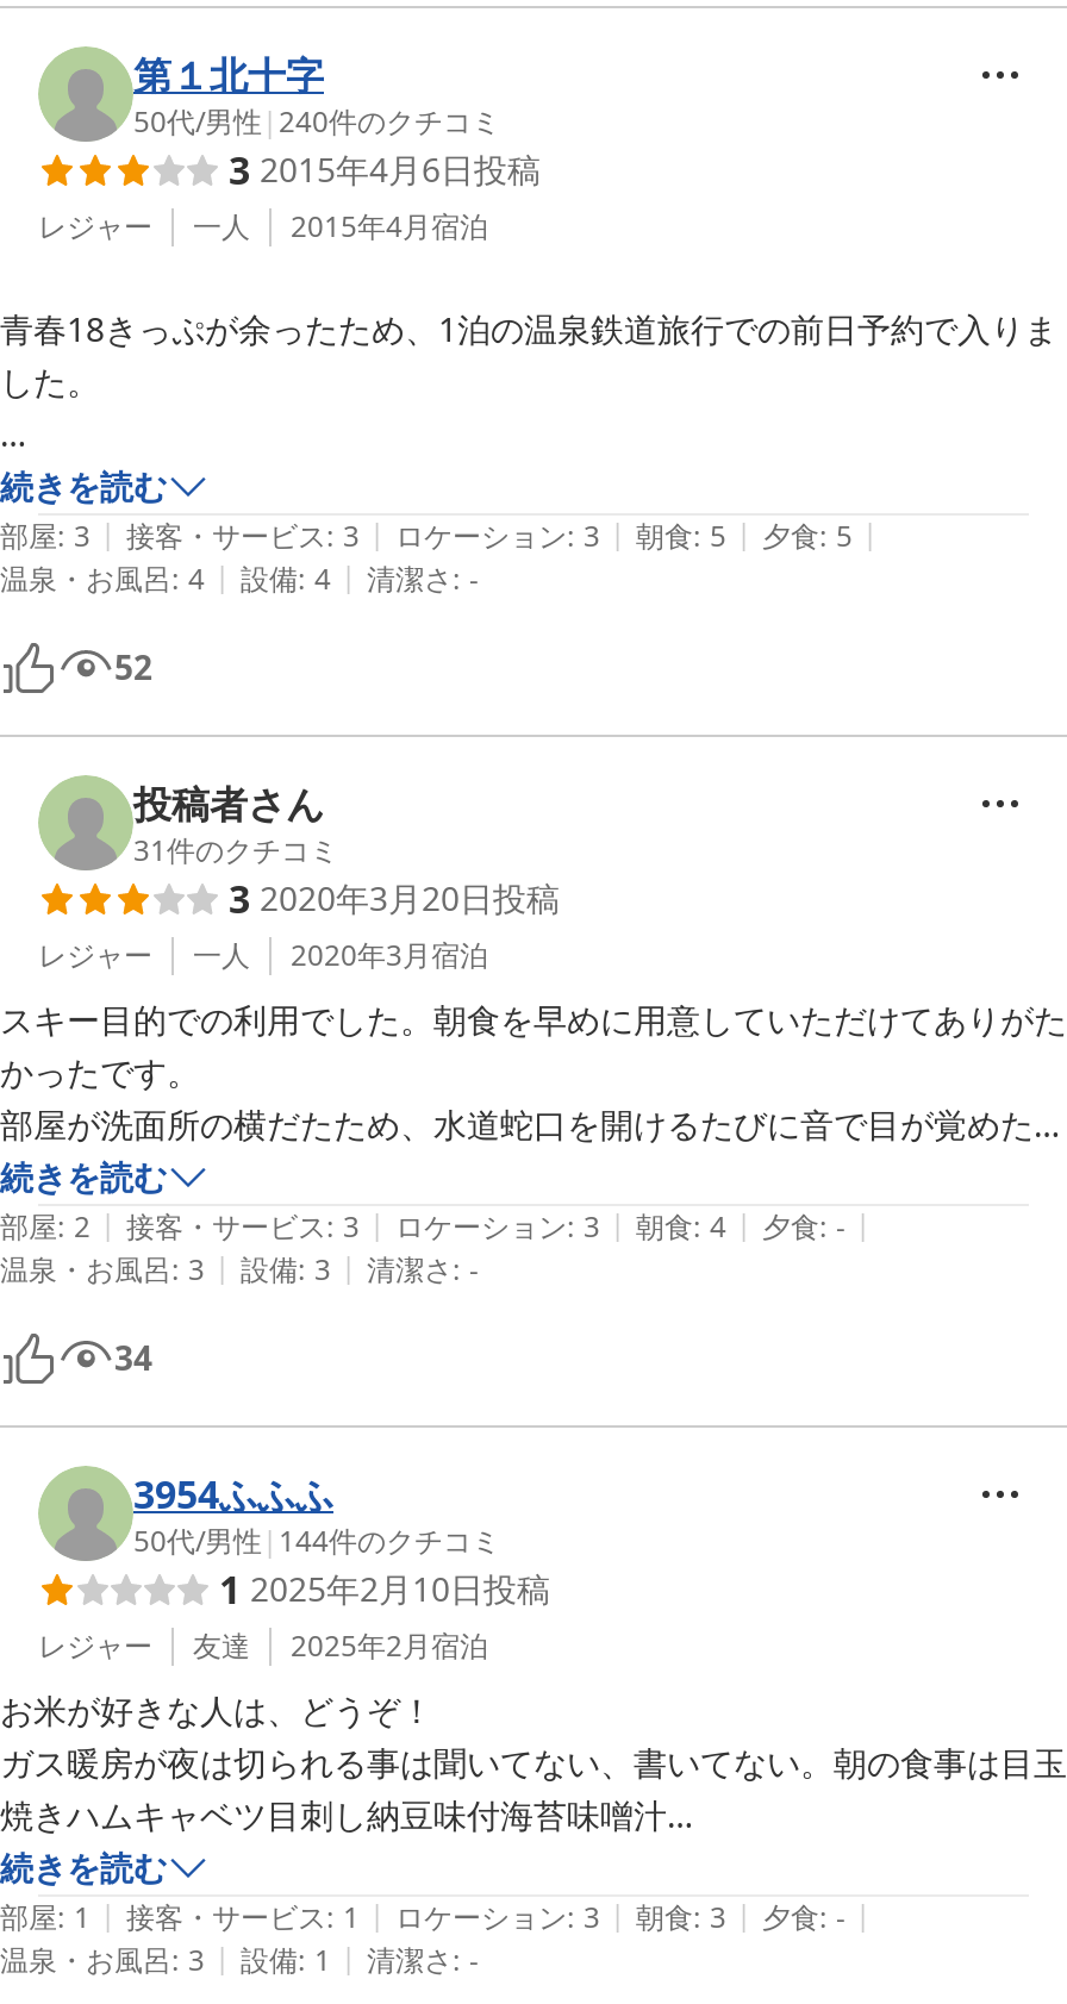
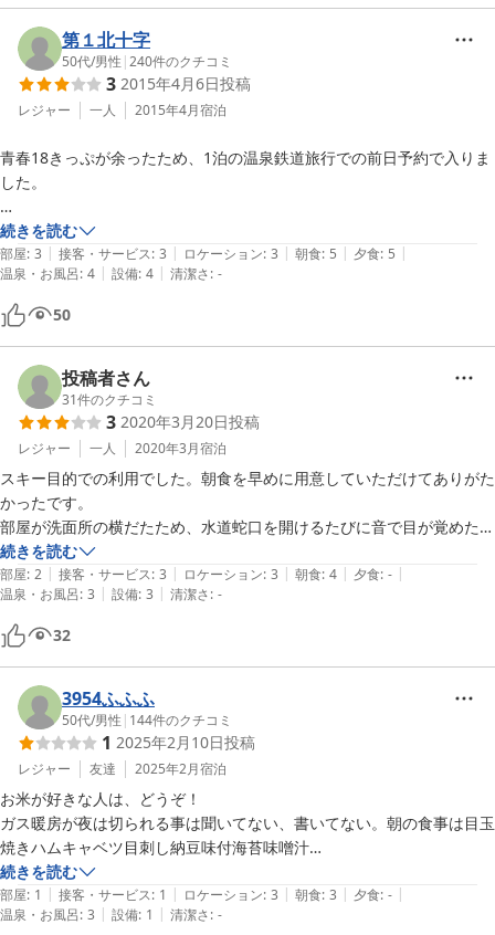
[114,644,152,689] 52 -> [53,304,71,325] 50
[114,1335,152,1380] 34 -> [53,624,71,645] 32

